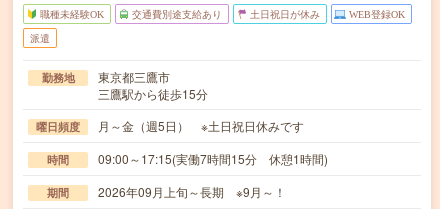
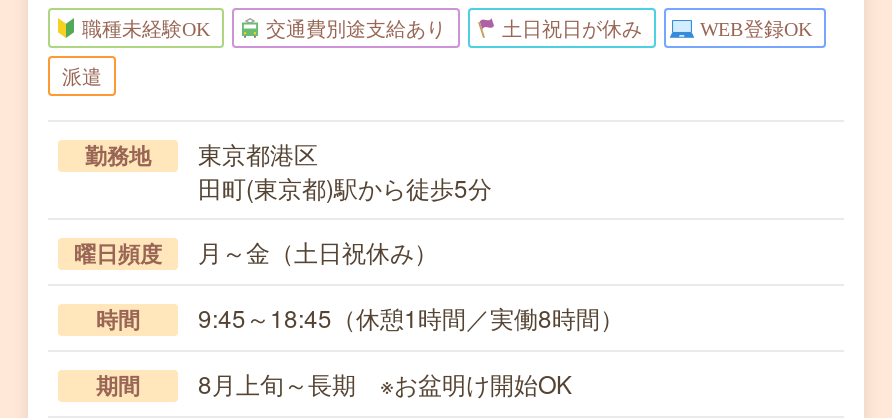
[98,68,208,102] 東京都三鷹市 | 三鷹駅から徒歩15分 -> [198,136,492,204] 東京都港区 | 田町(東京都)駅から徒歩5分
[98,117,304,134] 月～金（週5日） ※土日祝日休みです -> [198,234,438,268] 月～金（土日祝休み）
[98,150,328,167] 09:00～17:15(実働7時間15分 休憩1時間) -> [198,300,624,334] 9:45～18:45（休憩1時間／実働8時間）
[98,183,286,200] 2026年09月上旬～長期 ※9月～！ -> [198,366,572,400] 8月上旬～長期 ※お盆明け開始OK

